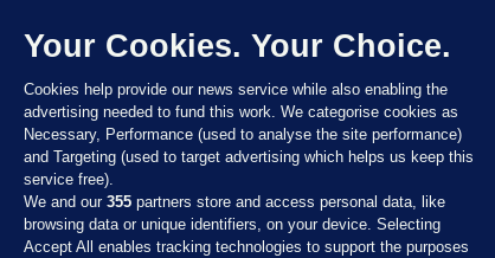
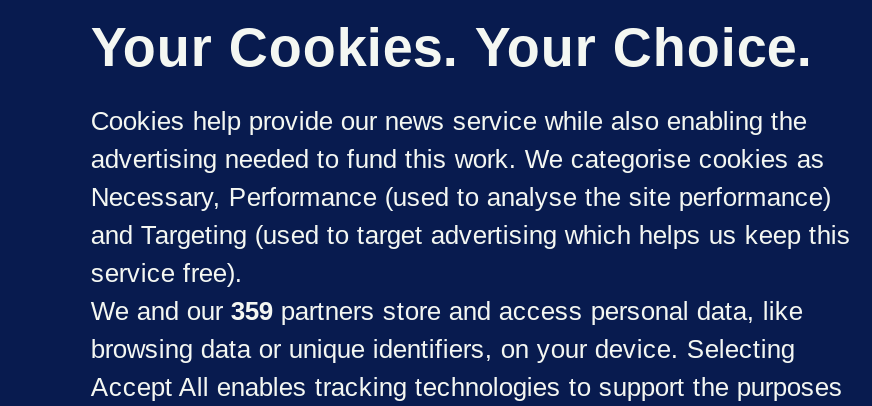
[24,193,446,211] We and our 355 partners store and access personal data, like -> [91,296,803,326] We and our 359 partners store and access personal data, like

